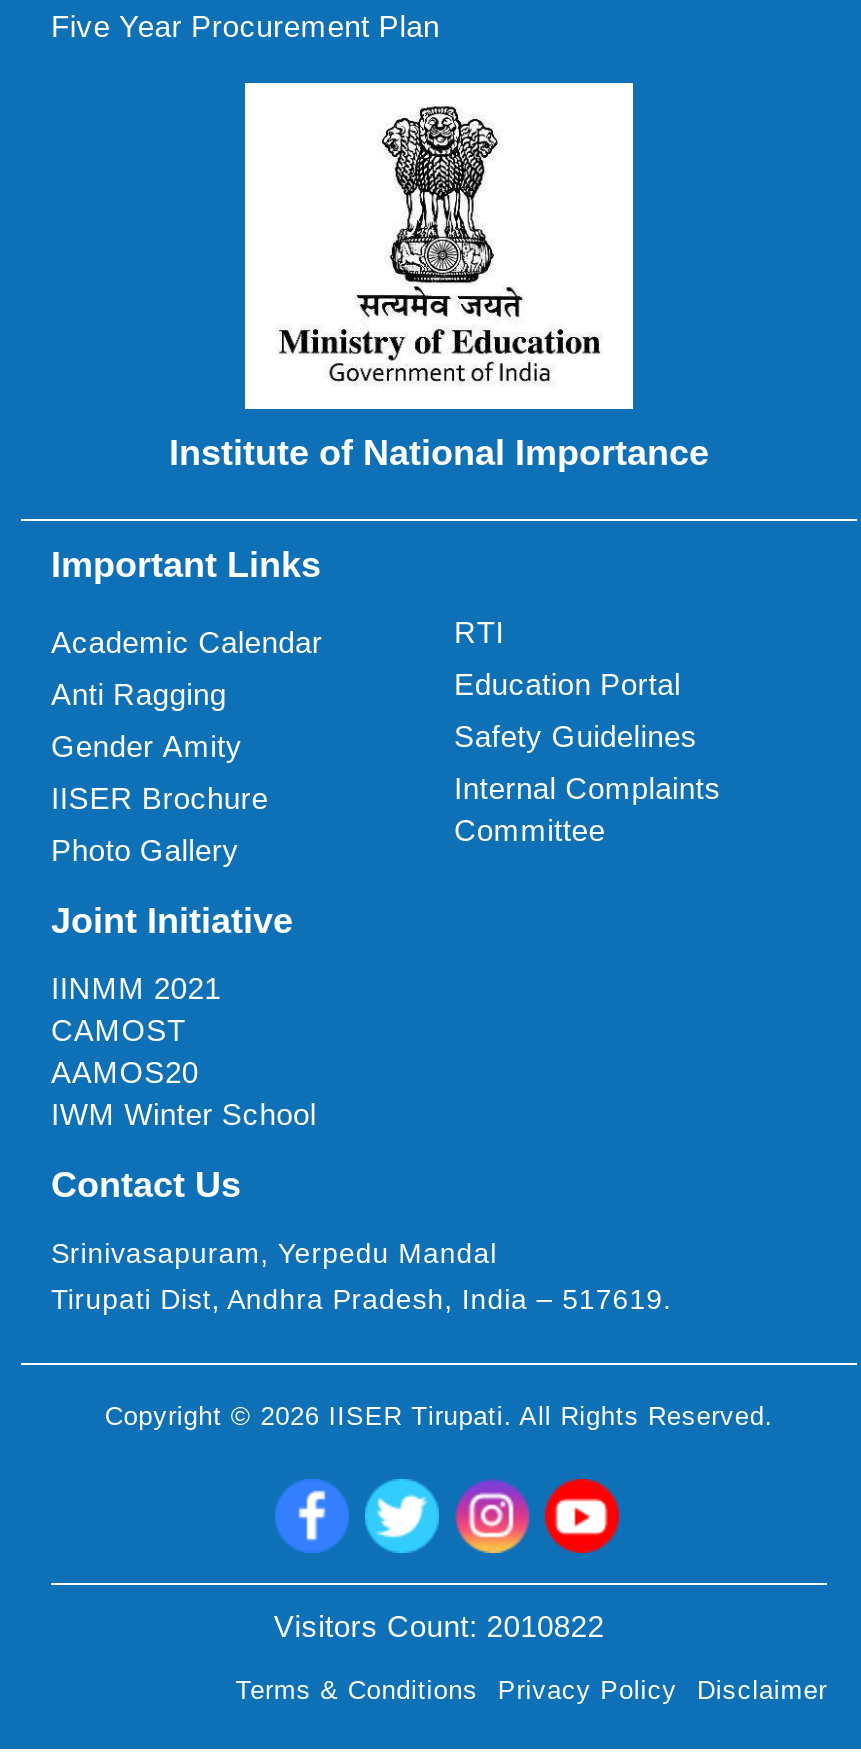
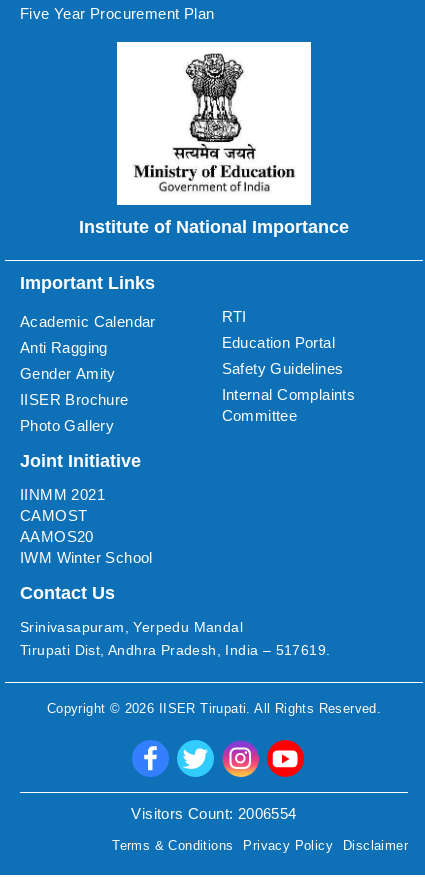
[274,1609,604,1643] Visitors Count: 2010822 -> [131,805,297,822] Visitors Count: 2006554

